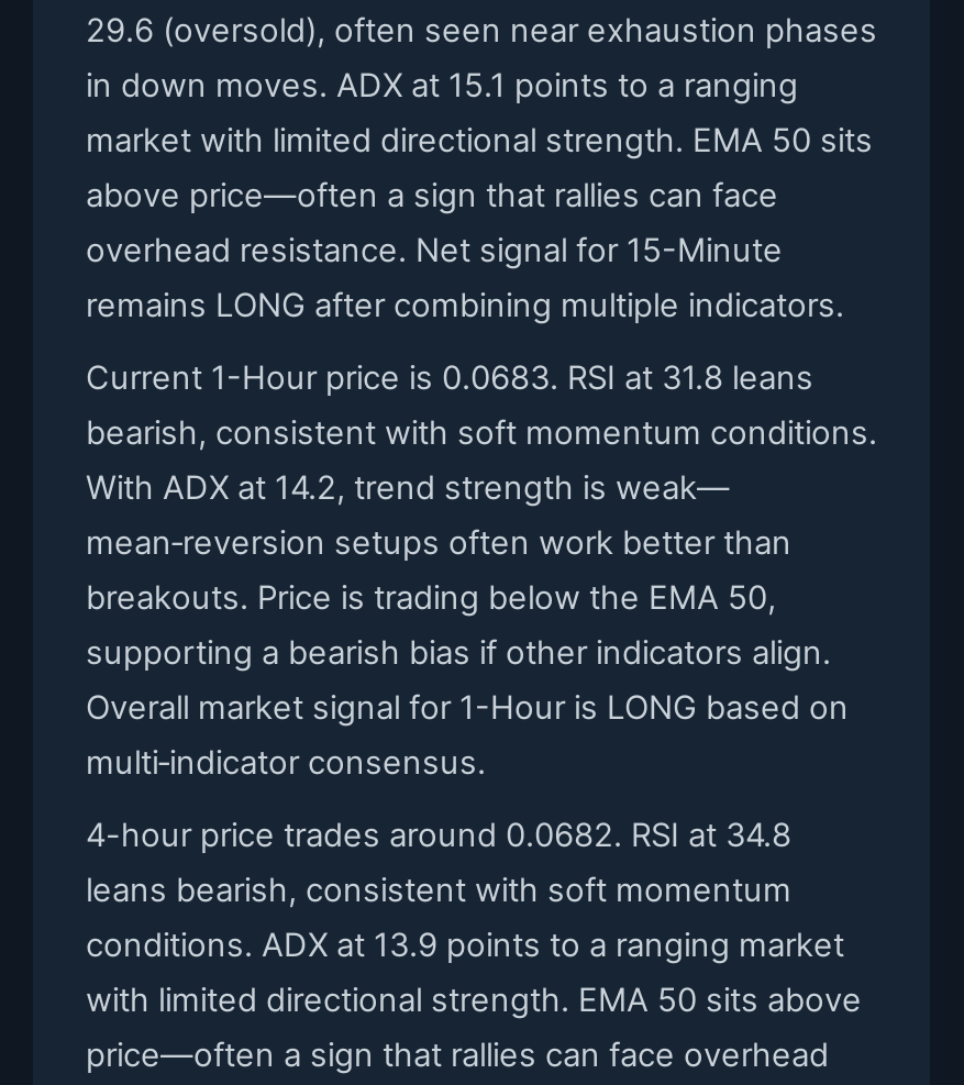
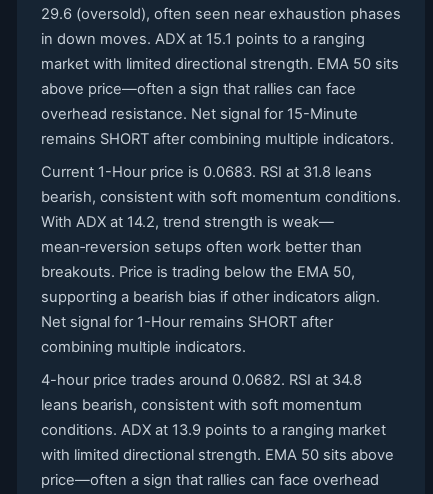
[86,286,844,325] remains LONG after combining multiple indicators. -> [41,130,394,148] remains SHORT after combining multiple indicators.
[86,688,849,783] Overall market signal for 1-Hour is LONG based on | multi‑indicator consensus. -> [41,313,333,356] Net signal for 1-Hour remains SHORT after | combining multiple indicators.

